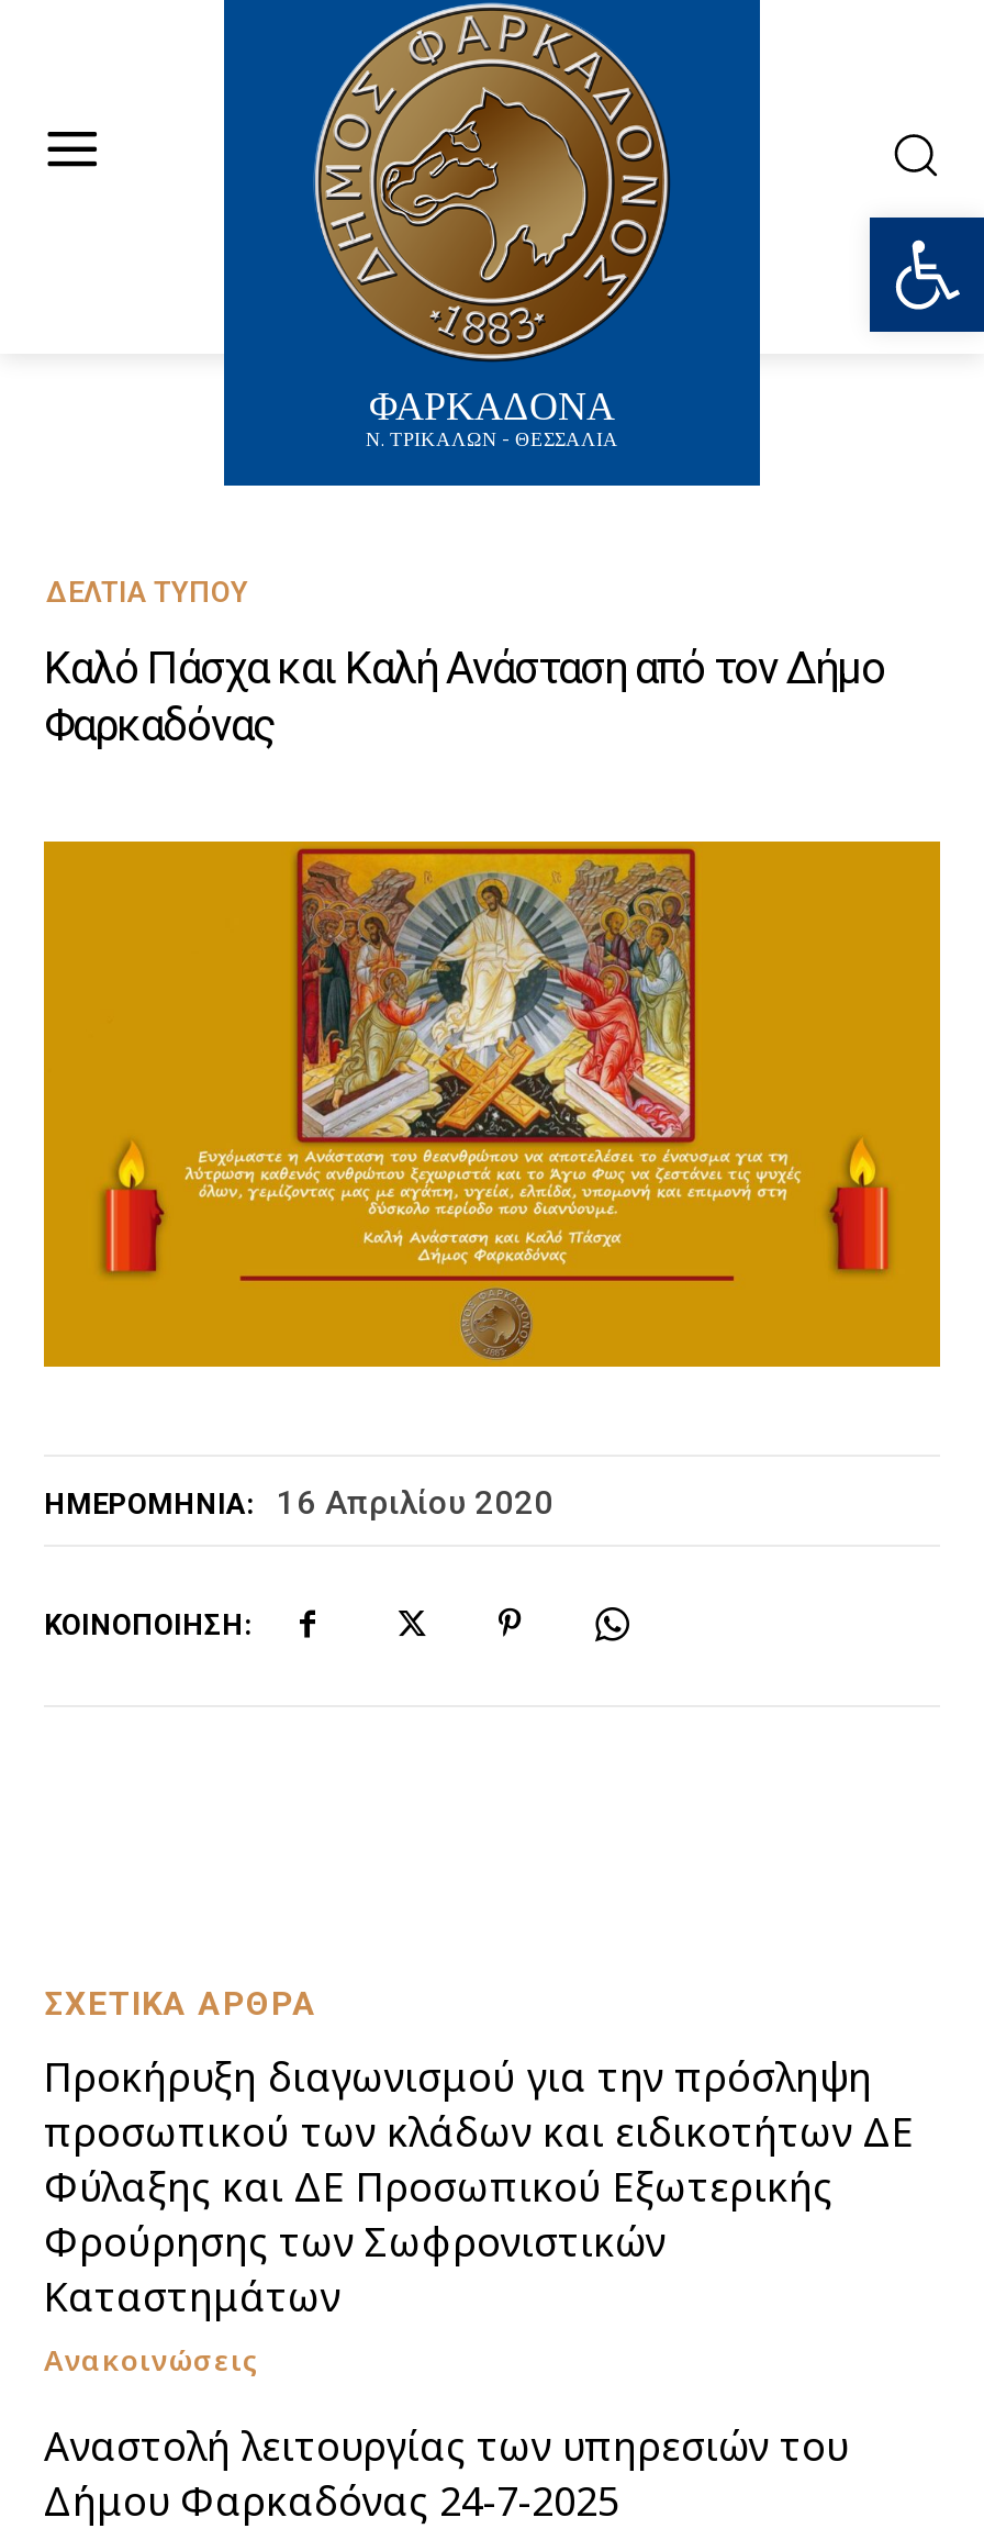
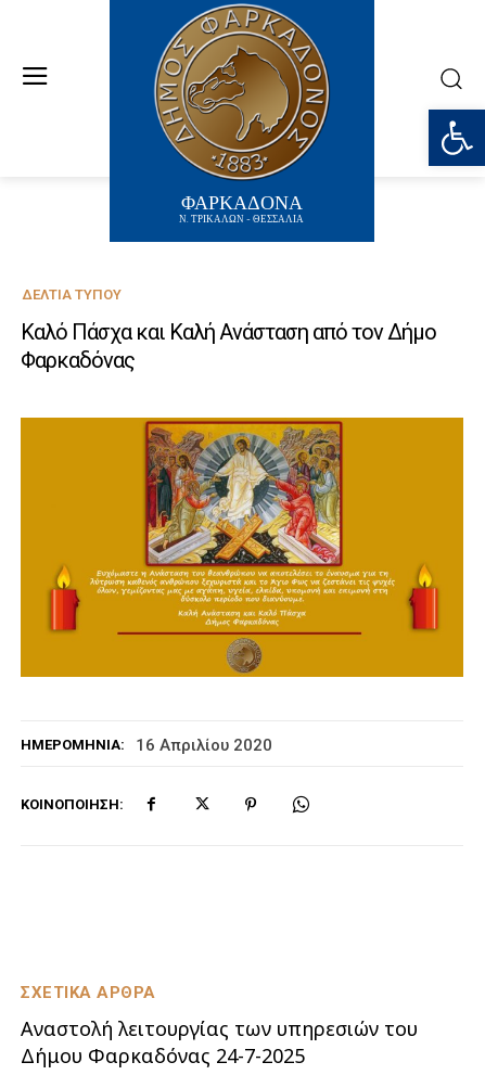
[44,2051,914,2380] Προκήρυξη διαγωνισμού για την πρόσληψη | προσωπικού των κλάδων και ειδικοτήτων ΔΕ | Φύλαξης και ΔΕ Προσωπικού Εξωτερικής | Φρούρησης των Σωφρονιστικών | Καταστημάτων | Ανακοινώσεις -> none

